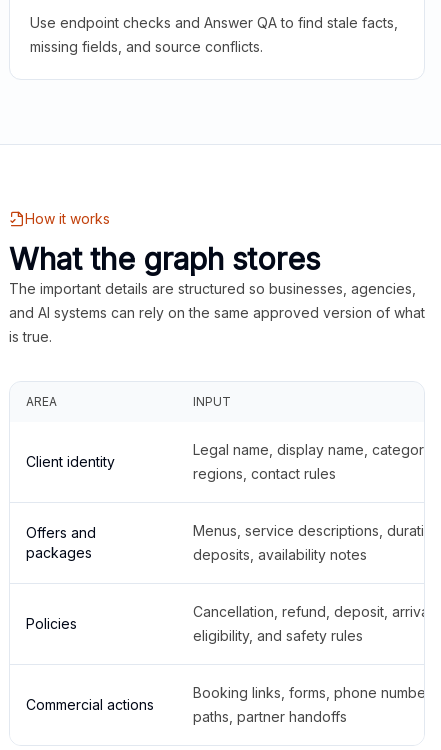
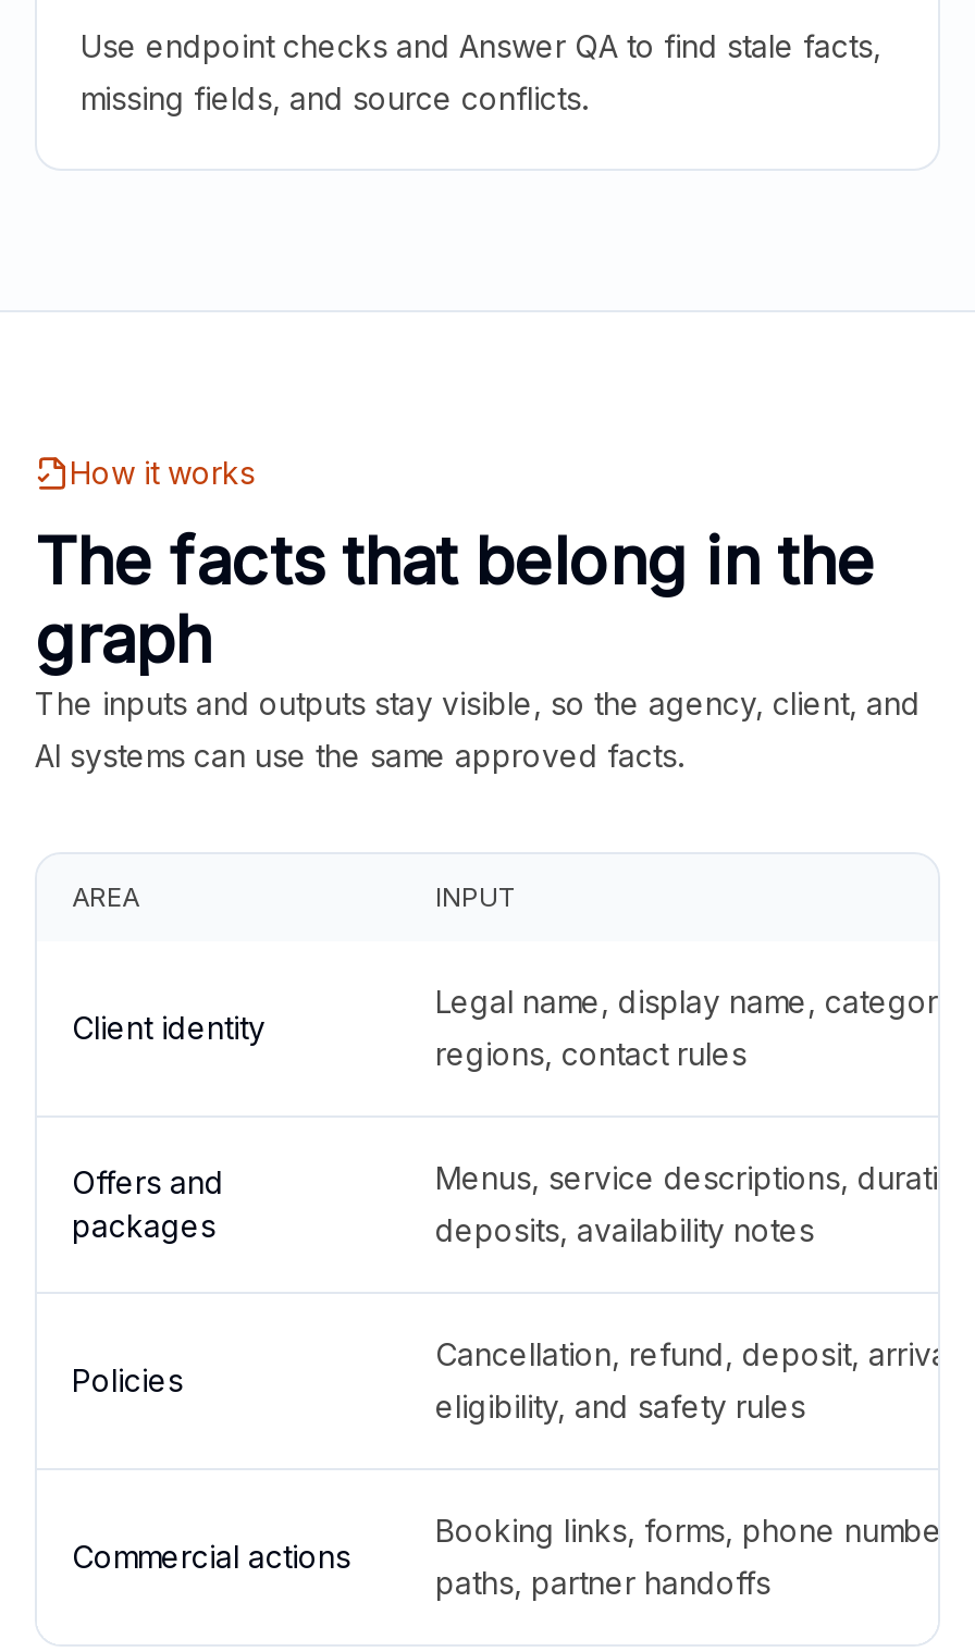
[9,241,425,345] What the graph stores | The important details are structured so businesses, agencies, | and AI systems can rely on the same approved version of what | is true. -> [35,521,921,774] The facts that belong in the | graph | The inputs and outputs stay visible, so the agency, client, and | AI systems can use the same approved facts.

